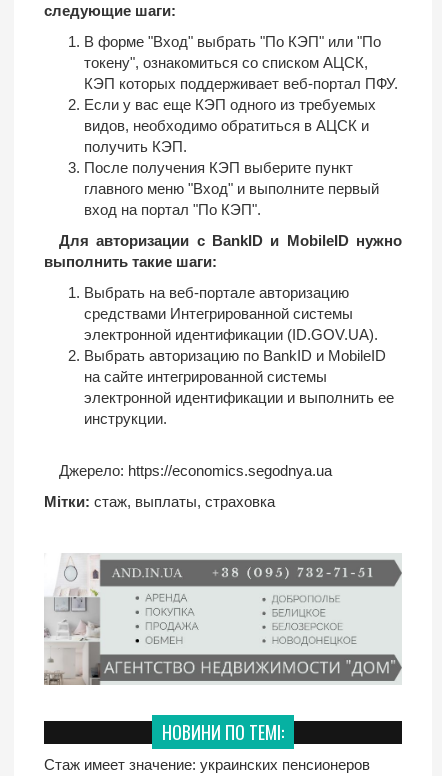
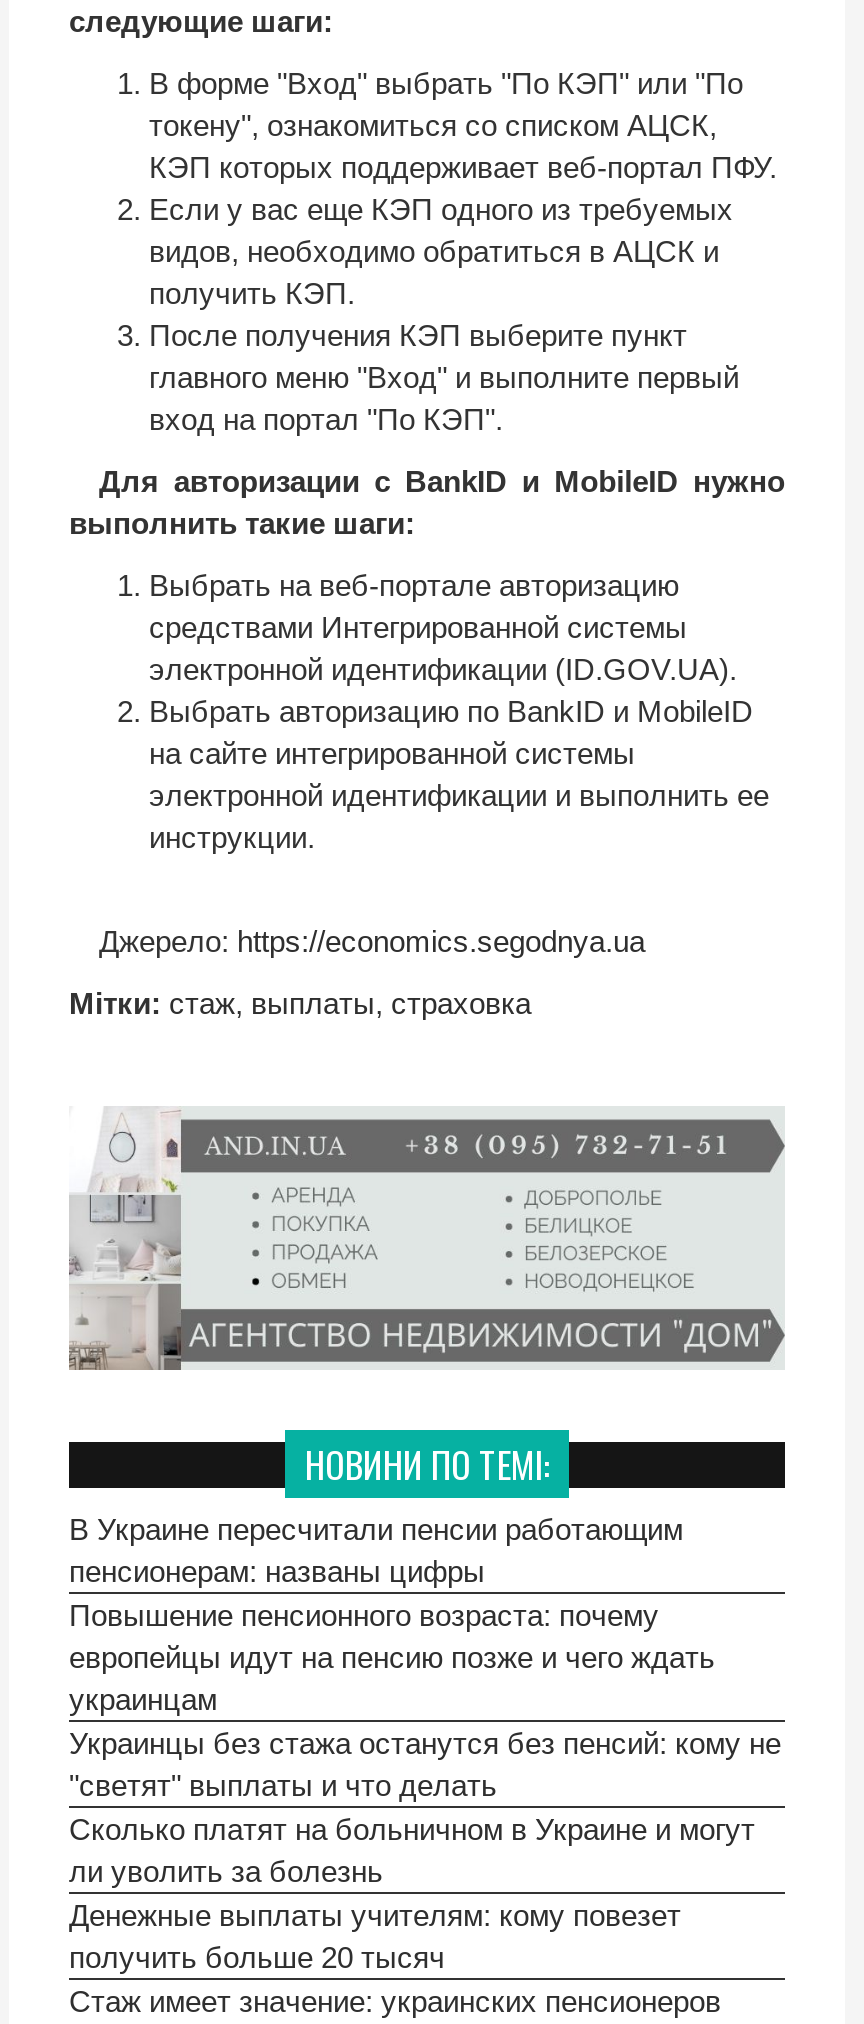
none -> [69,1513,781,1975] В Украине пересчитали пенсии работающим | пенсионерам: названы цифры | Повышение пенсионного возраста: почему | европейцы идут на пенсию позже и чего ждать | украинцам | Украинцы без стажа останутся без пенсий: кому не | "светят" выплаты и что делать | Сколько платят на больничном в Украине и могут | ли уволить за болезнь | Денежные выплаты учителям: кому повезет | получить больше 20 тысяч

